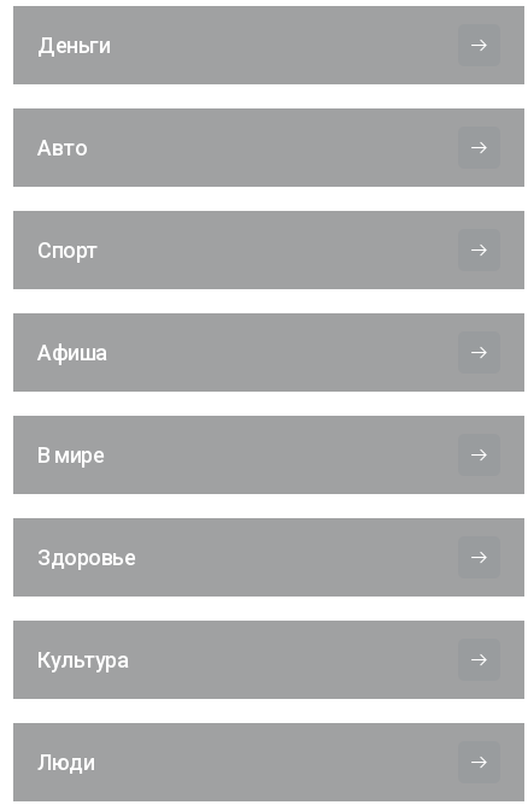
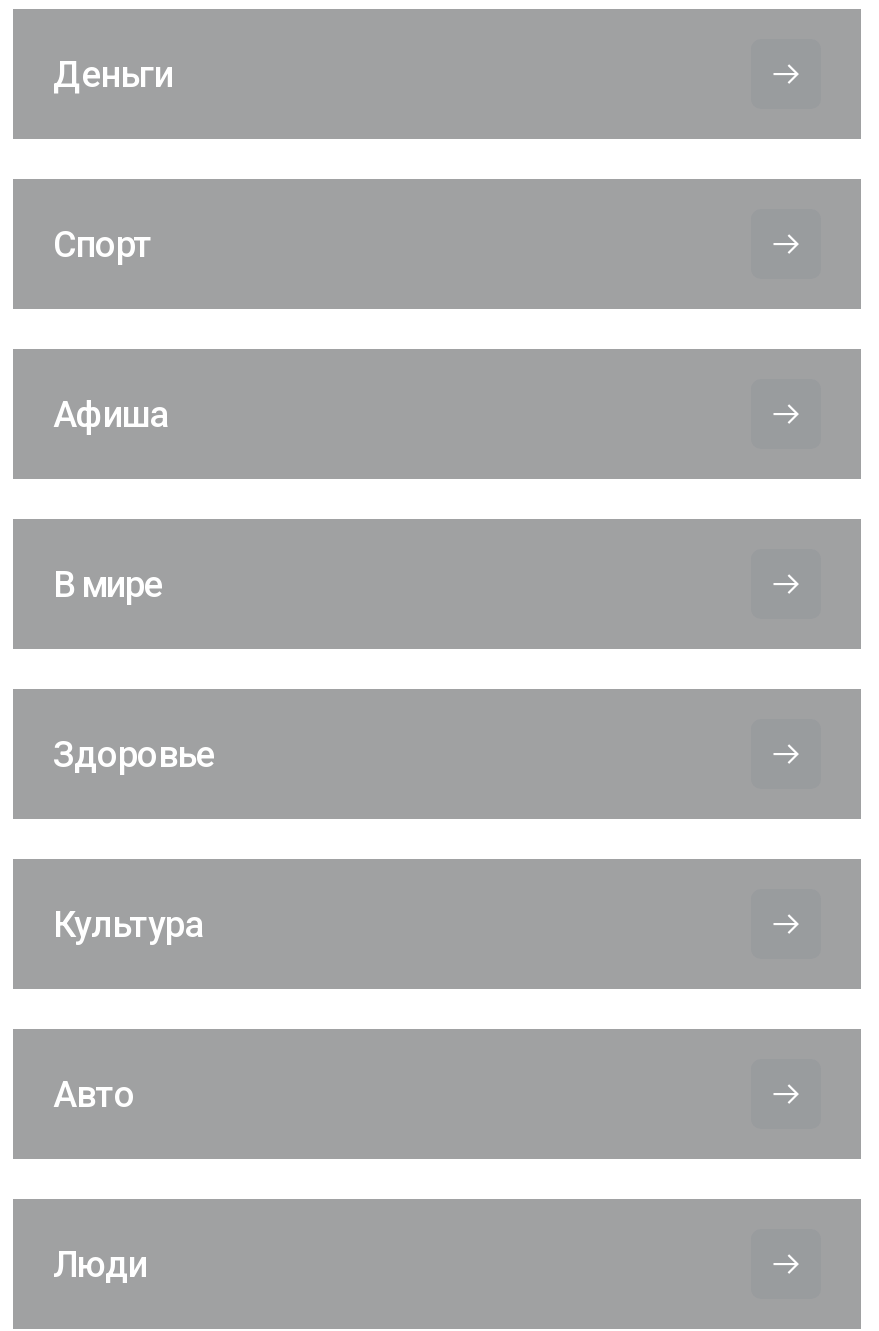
moved [37,135,87,160] -> [53,1073,135,1115]: Авто
moved [37,237,135,672] -> [53,223,215,945]: Спорт | Афиша | В мире | Здоровье | Культура

